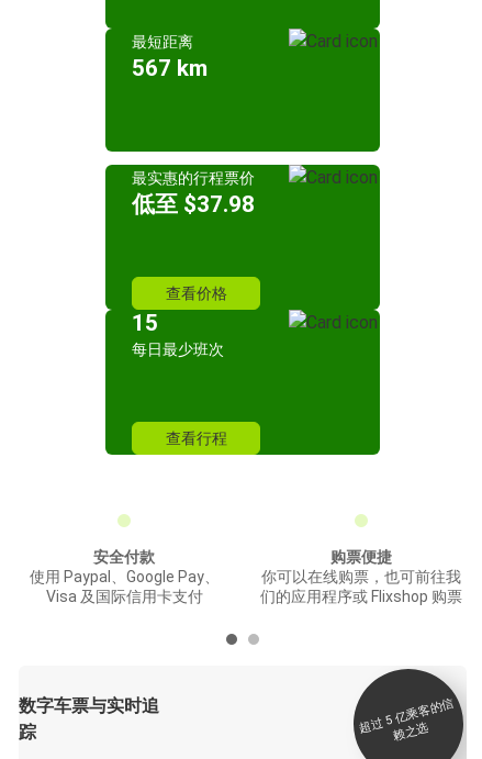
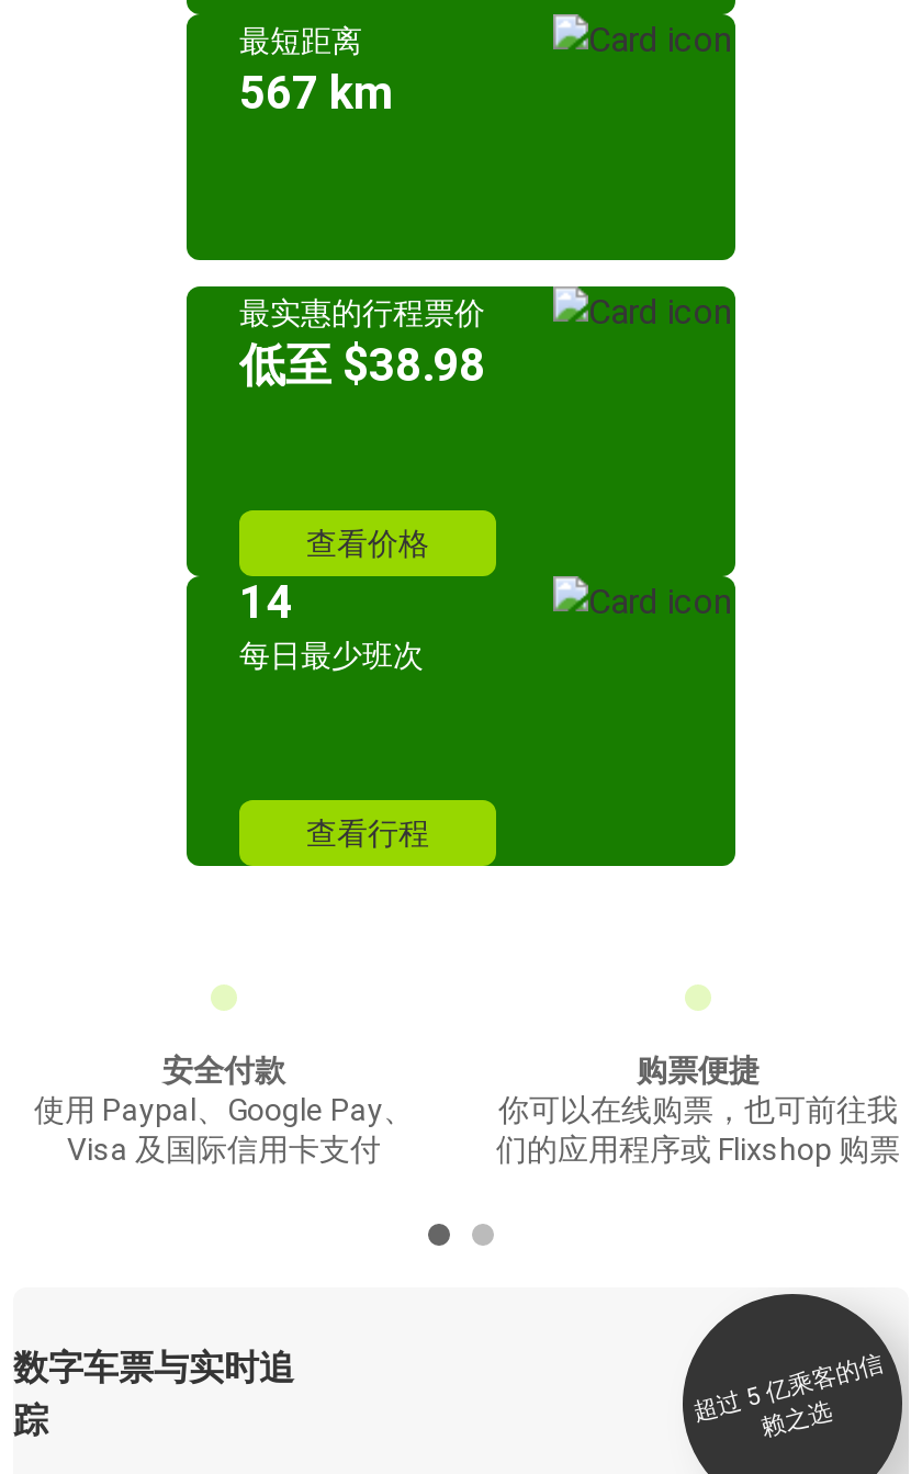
[132,191,255,217] 低至 $37.98 -> [239,339,485,392] 低至 $38.98
[132,310,158,336] 15 -> [239,576,292,629] 14

